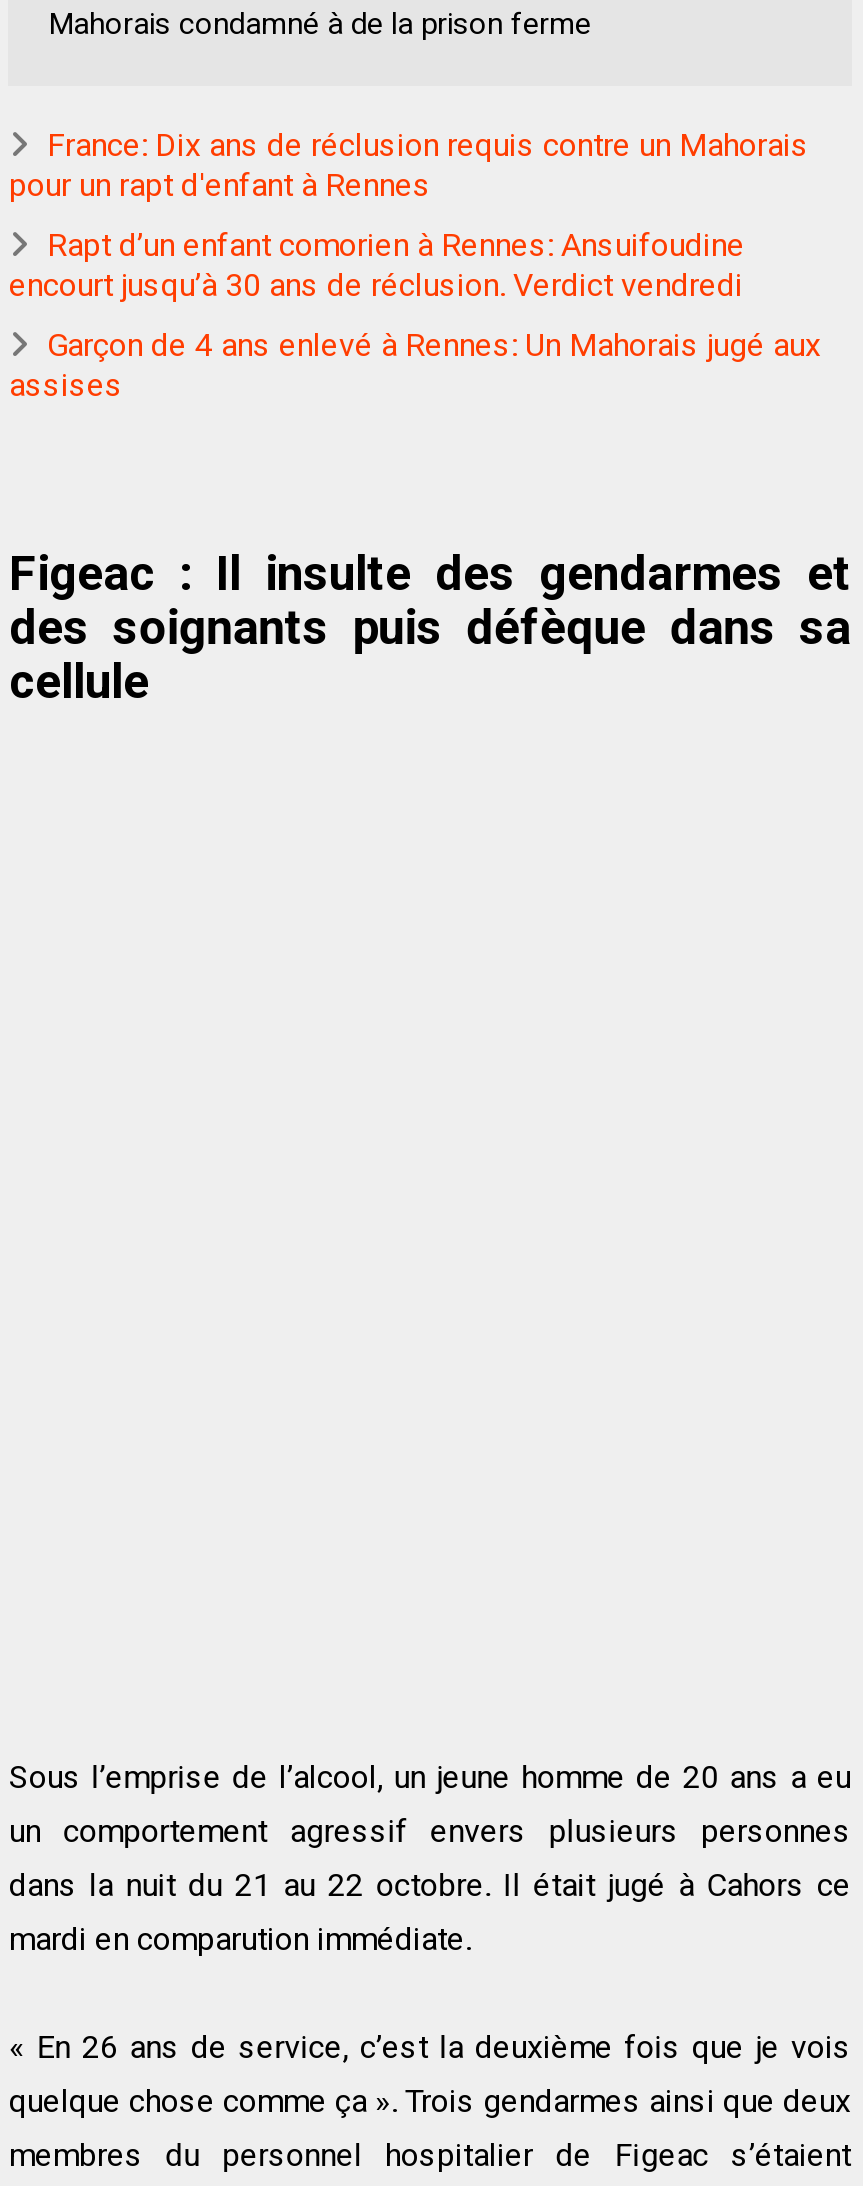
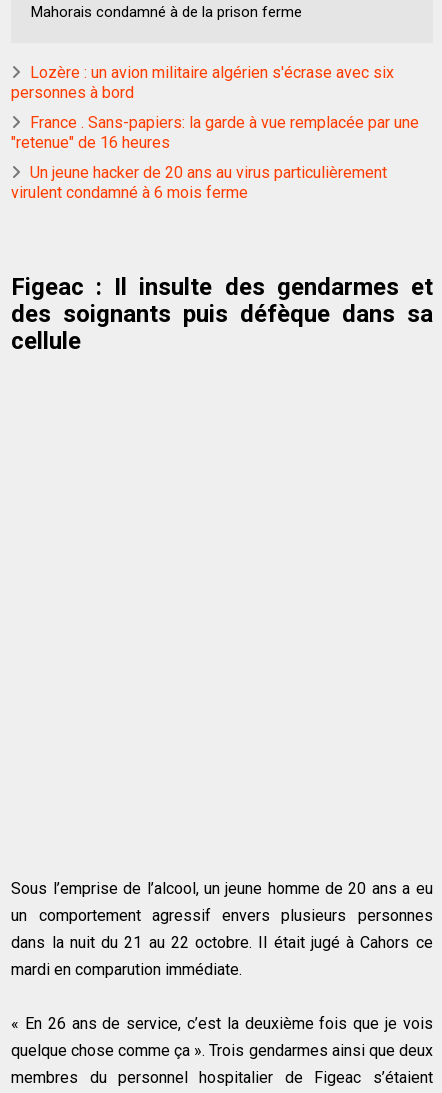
[9,126,809,204] France: Dix ans de réclusion requis contre un Mahorais | pour un rapt d'enfant à Rennes -> [11,63,394,102] Lozère : un avion militaire algérien s'écrase avec six | personnes à bord
[9,226,745,304] Rapt d’un enfant comorien à Rennes: Ansuifoudine | encourt jusqu’à 30 ans de réclusion. Verdict vendredi -> [11,113,419,152] France . Sans-papiers: la garde à vue remplacée par une | "retenue" de 16 heures
[9,326,821,404] Garçon de 4 ans enlevé à Rennes: Un Mahorais jugé aux | assises -> [11,163,387,202] Un jeune hacker de 20 ans au virus particulièrement | virulent condamné à 6 mois ferme

